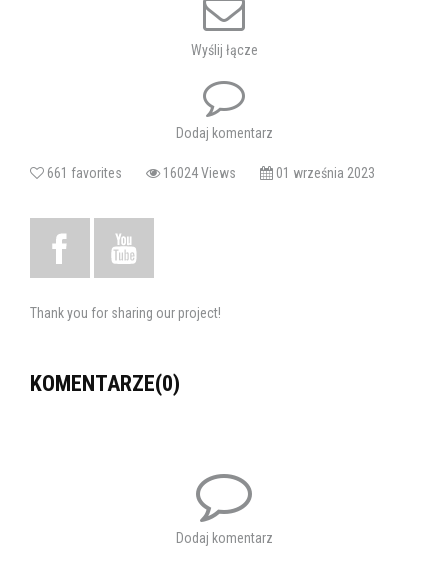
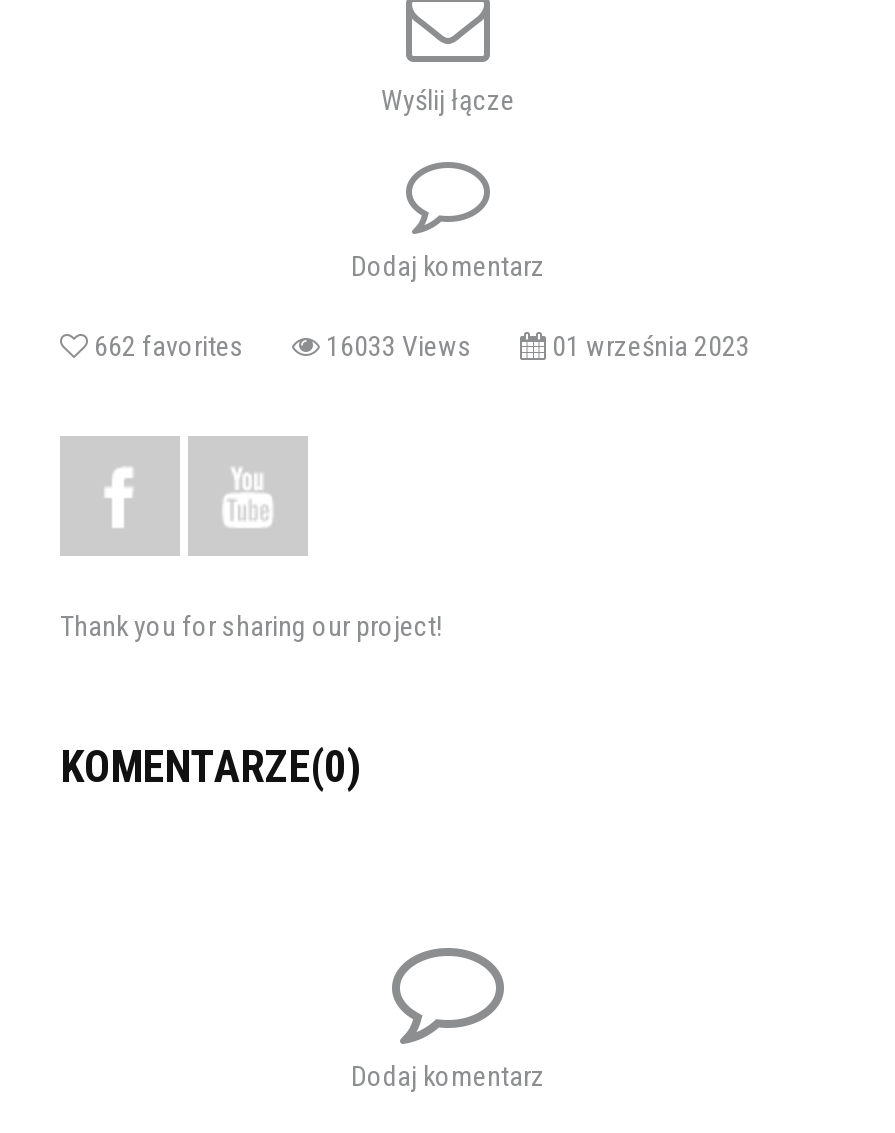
[44,165,146,181] 661 favorites -> [88,329,292,361] 662 favorites
[160,165,260,181] 16024 Views -> [320,329,520,361] 16033 Views

